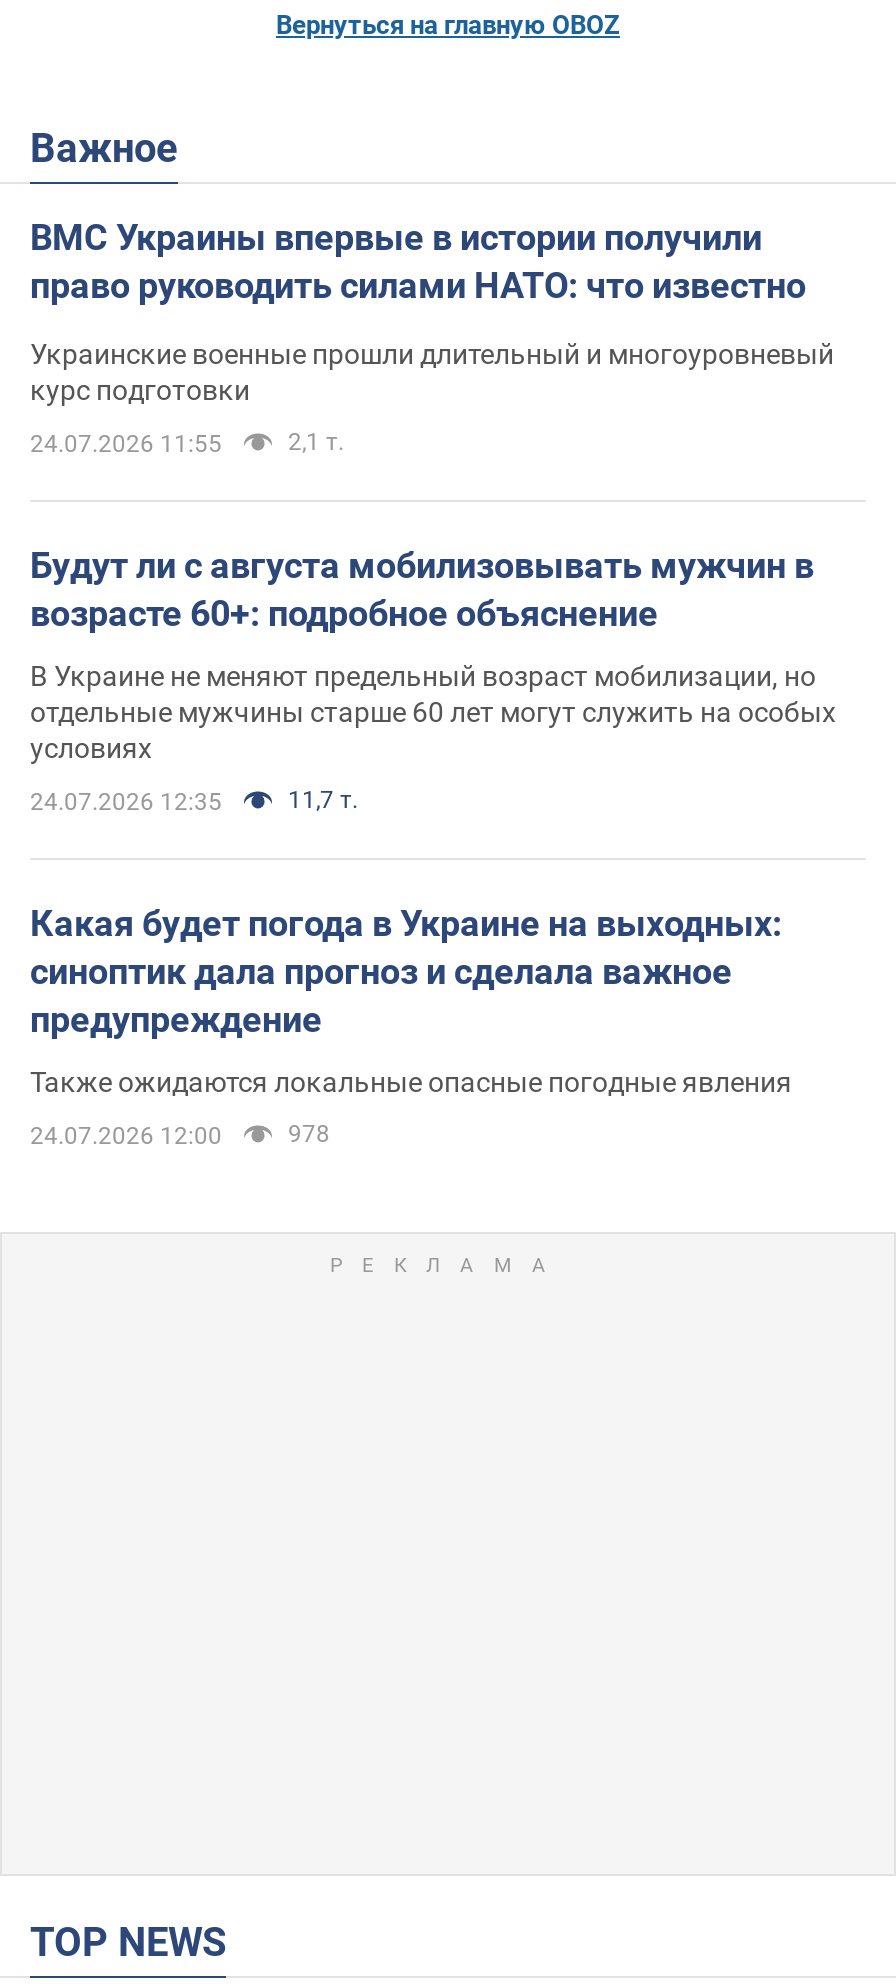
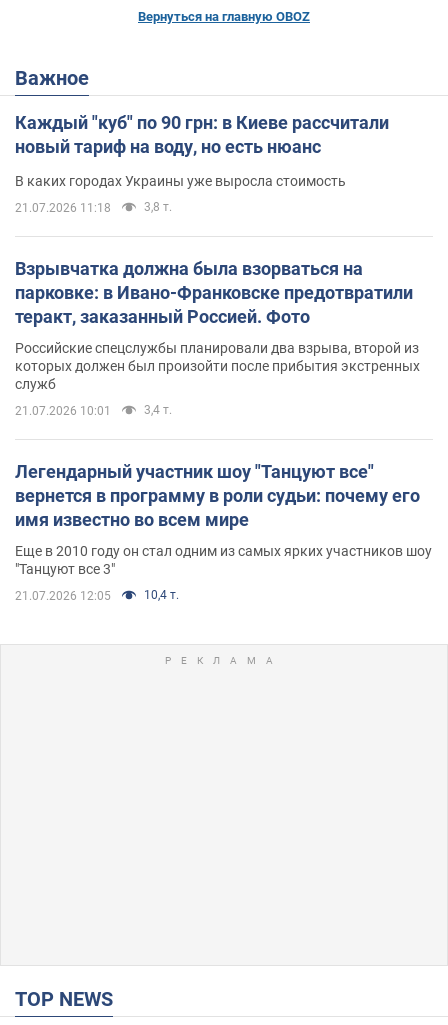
[30,215,806,305] ВМС Украины впервые в истории получили | право руководить силами НАТО: что известно -> [15,112,389,157] Каждый "куб" по 90 грн: в Киеве рассчитали | новый тариф на воду, но есть нюанс
[30,337,834,405] Украинские военные прошли длительный и многоуровневый | курс подготовки -> [15,173,346,189] В каких городах Украины уже выросла стоимость
[30,427,344,457] 24.07.2026 11:55 | 2,1 т. -> [15,200,172,215] 21.07.2026 11:18 | 3,8 т.
[30,543,814,633] Будут ли с августа мобилизовывать мужчин в | возрасте 60+: подробное объяснение -> [15,258,413,327] Взрывчатка должна была взорваться на | парковке: в Ивано-Франковске предотвратили | теракт, заказанный Россией. Фото
[30,659,836,763] В Украине не меняют предельный возраст мобилизации, но | отдельные мужчины старше 60 лет могут служить на особых | условиях -> [15,340,420,392] Российские спецслужбы планировали два взрыва, второй из | которых должен был произойти после прибытия экстренных | служб
[30,785,358,815] 24.07.2026 12:35 | 11,7 т. -> [15,403,172,418] 21.07.2026 10:01 | 3,4 т.
[30,901,782,1039] Какая будет погода в Украине на выходных: | синоптик дала прогноз и сделала важное | предупреждение -> [15,461,420,530] Легендарный участник шоу "Танцуют все" | вернется в программу в роли судьи: почему его | имя известно во всем мире
[30,1065,792,1097] Также ожидаются локальные опасные погодные явления -> [15,543,432,577] Еще в 2010 году он стал одним из самых ярких участников шоу | "Танцуют все 3"
[30,1119,330,1149] 24.07.2026 12:00 | 978 -> [15,588,179,603] 21.07.2026 12:05 | 10,4 т.

